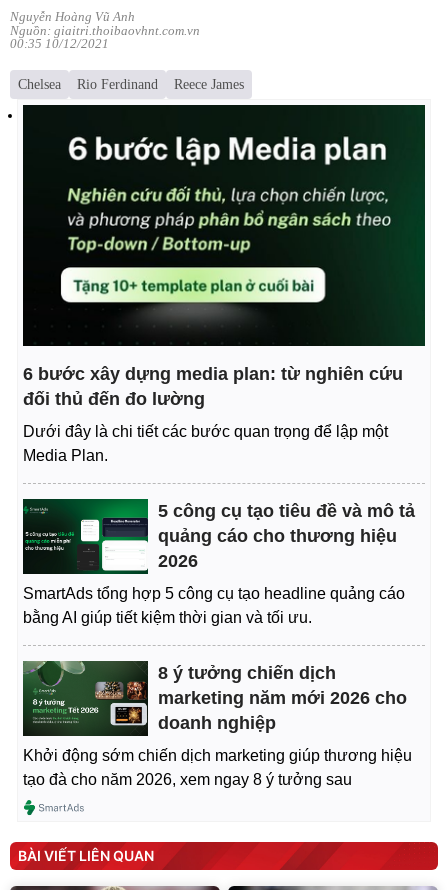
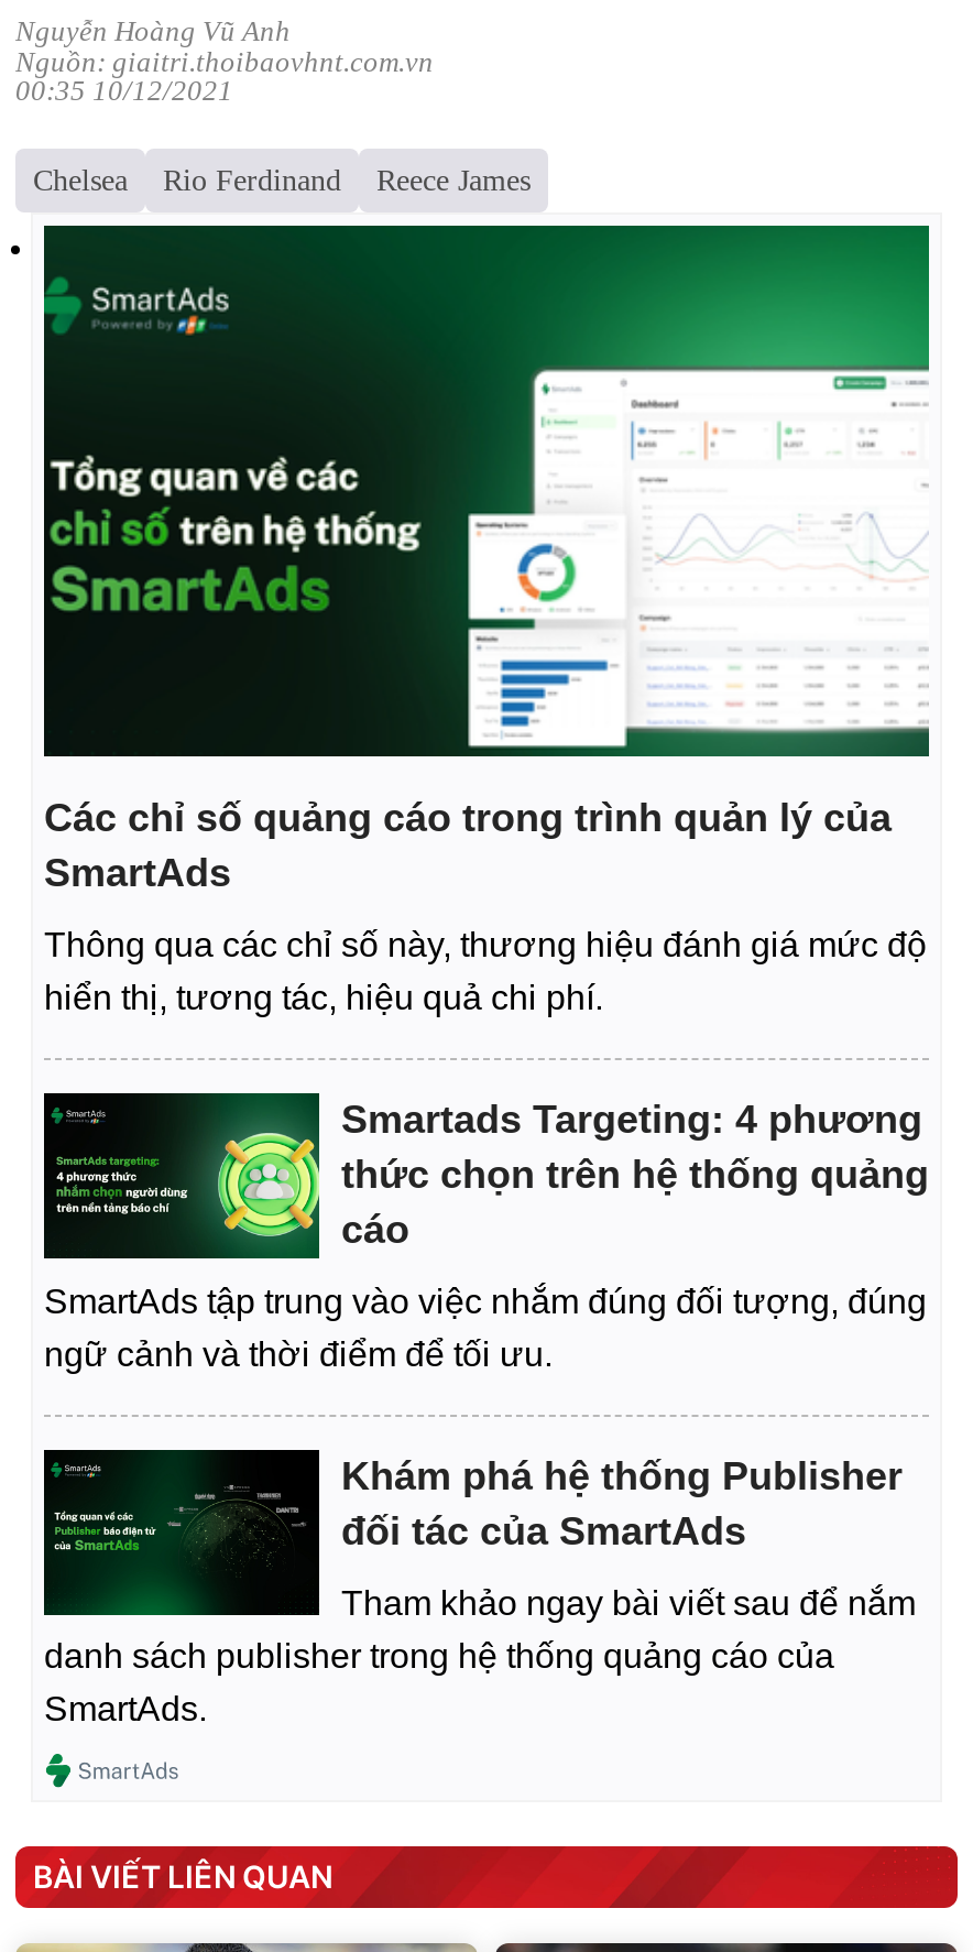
[22,105,426,409] [image] | 6 bước xây dựng media plan: từ nghiên cứu | đối thủ đến đo lường -> [42,226,929,896] [image] | Các chỉ số quảng cáo trong trình quản lý của | SmartAds
[23,423,388,464] Dưới đây là chi tiết các bước quan trọng để lập một | Media Plan. -> [44,927,927,1017] Thông qua các chỉ số này, thương hiệu đánh giá mức độ | hiển thị, tương tác, hiệu quả chi phí.
[23,499,415,572] [image] | 5 công cụ tạo tiêu đề và mô tả | quảng cáo cho thương hiệu | 2026 -> [44,1093,929,1253] [image] | Smartads Targeting: 4 phương | thức chọn trên hệ thống quảng | cáo
[23,585,405,626] SmartAds tổng hợp 5 công cụ tạo headline quảng cáo | bằng AI giúp tiết kiệm thời gian và tối ưu. -> [44,1283,927,1374] SmartAds tập trung vào việc nhắm đúng đối tượng, đúng | ngữ cảnh và thời điểm để tối ưu.
[22,660,412,788] [image] | Khởi động sớm chiến dịch marketing giúp thương hiệu | tạo đà cho năm 2026, xem ngay 8 ý tưởng sau -> [42,1448,916,1728] [image] | Tham khảo ngay bài viết sau để nắm | danh sách publisher trong hệ thống quảng cáo của | SmartAds.
[158,663,407,733] 8 ý tưởng chiến dịch | marketing năm mới 2026 cho | doanh nghiệp -> [341,1455,903,1554] Khám phá hệ thống Publisher | đối tác của SmartAds

